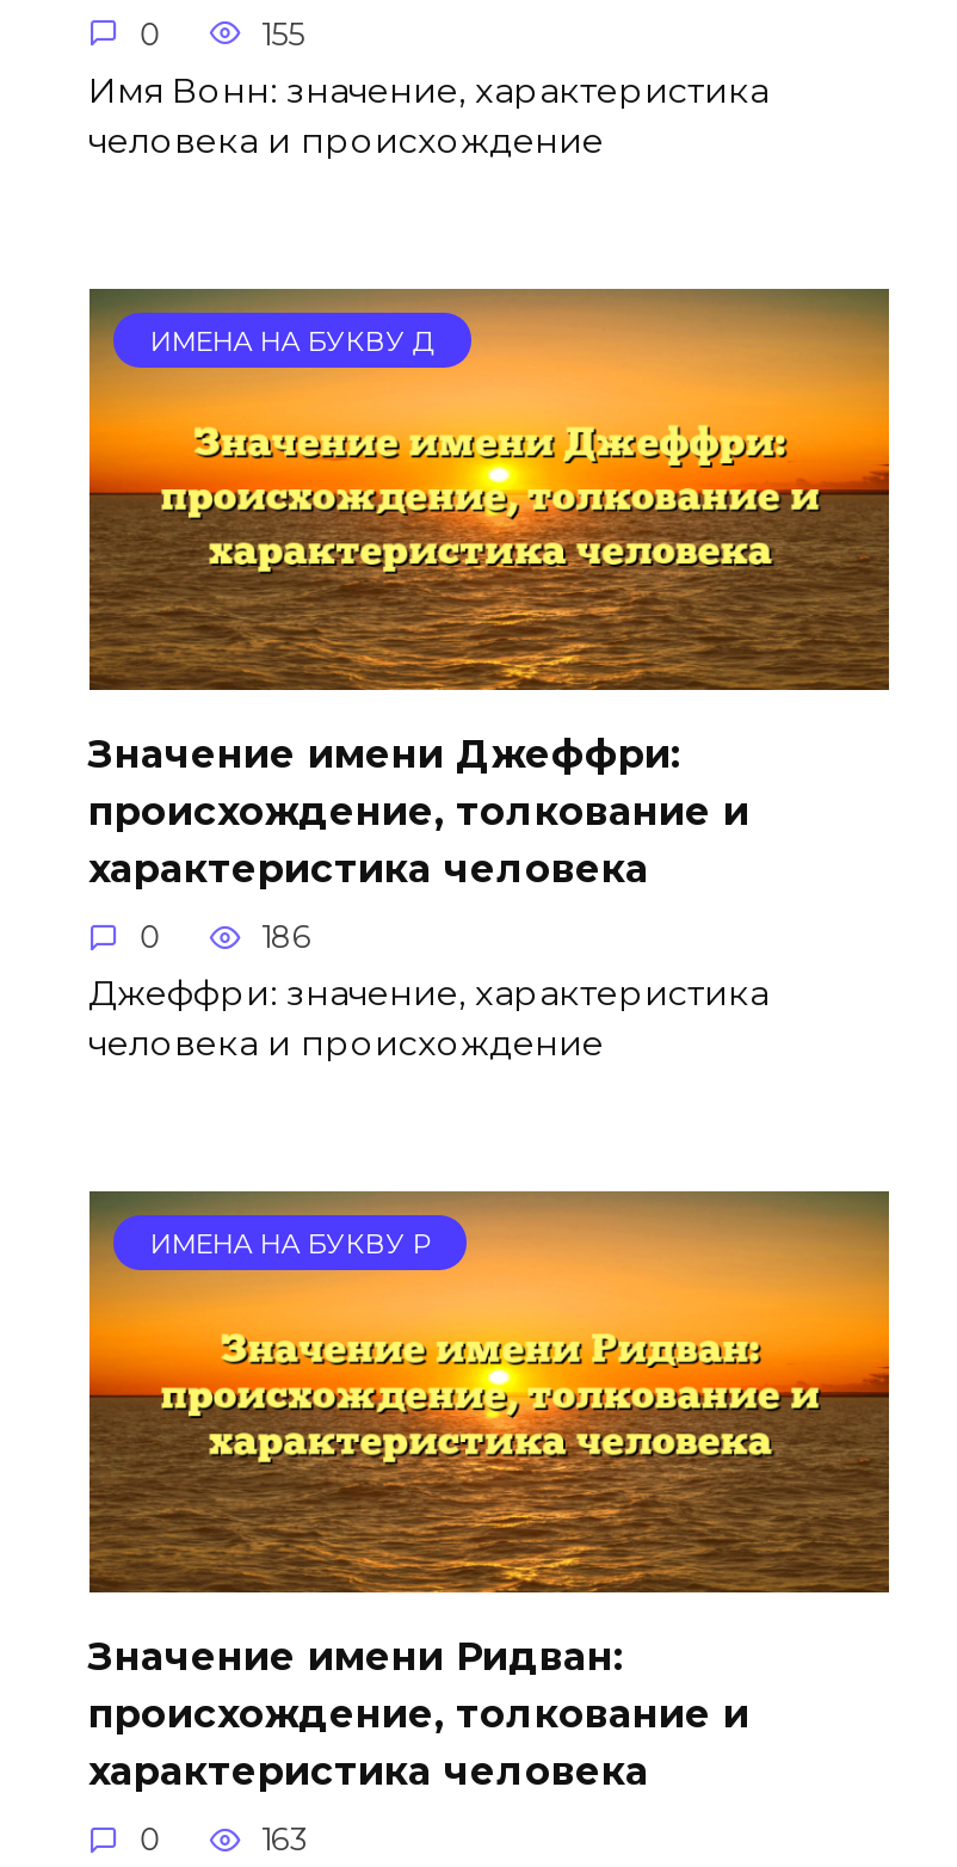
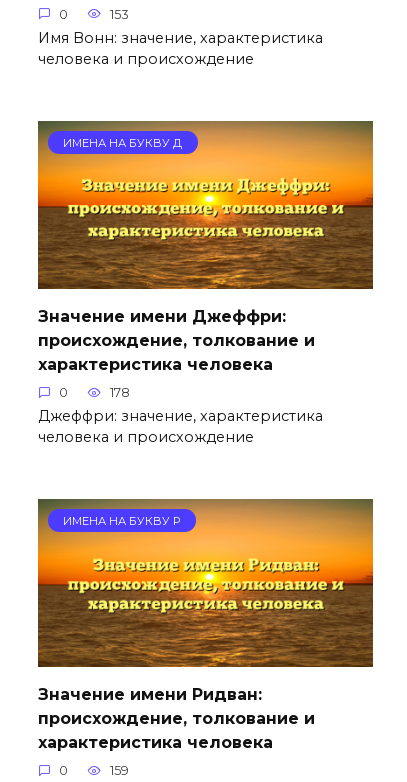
[261,16,304,52] 155 -> [110,7,129,22] 153
[261,919,311,955] 186 -> [110,385,130,400] 178
[261,1823,309,1858] 163 -> [110,763,129,778] 159

